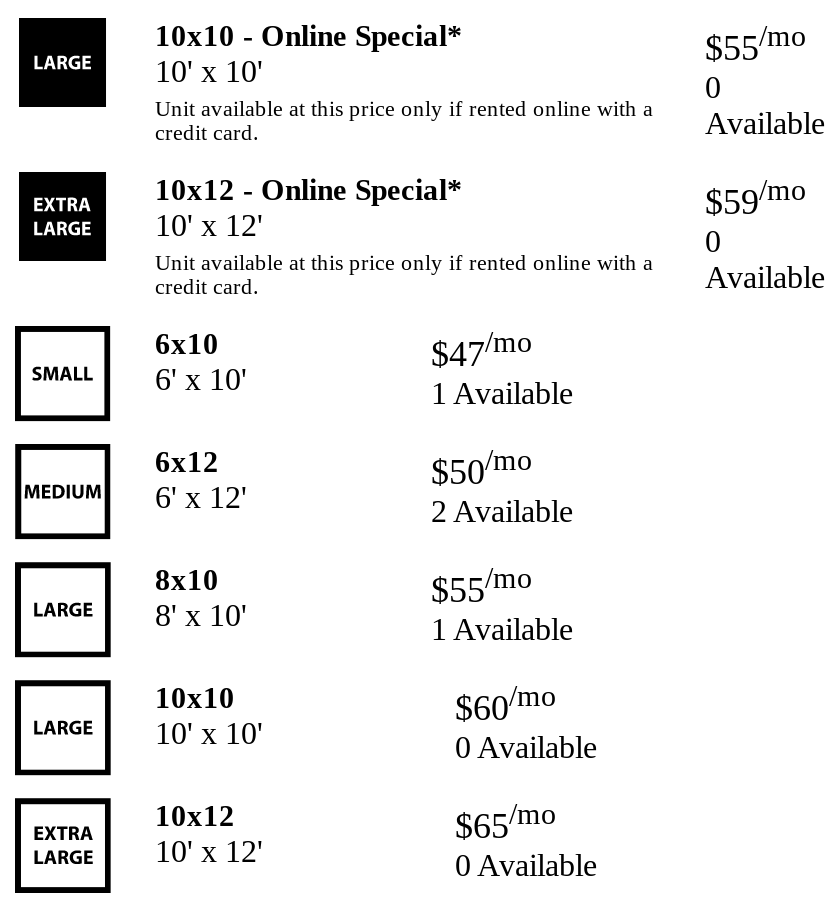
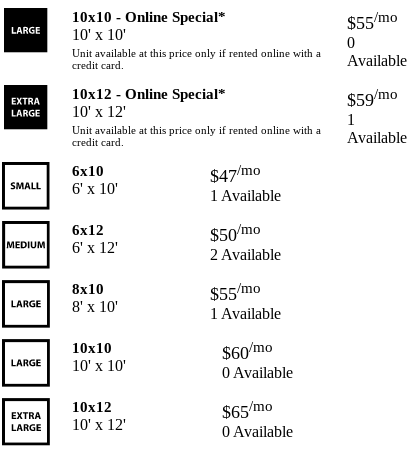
[705,225,721,259] 0 -> [347,111,355,128] 1

